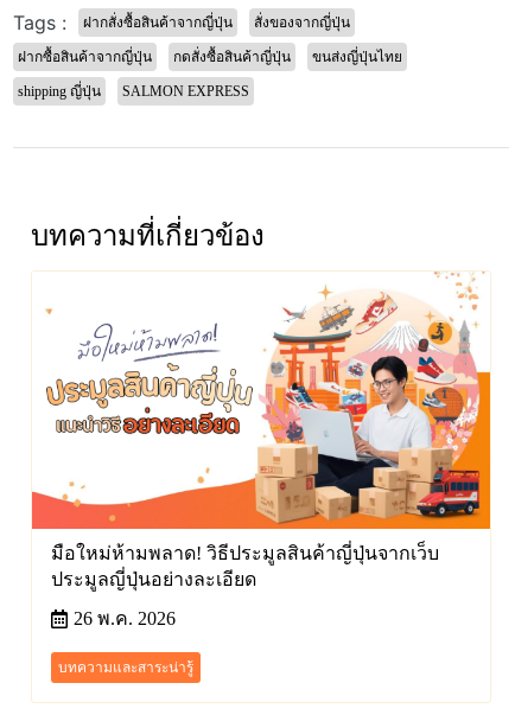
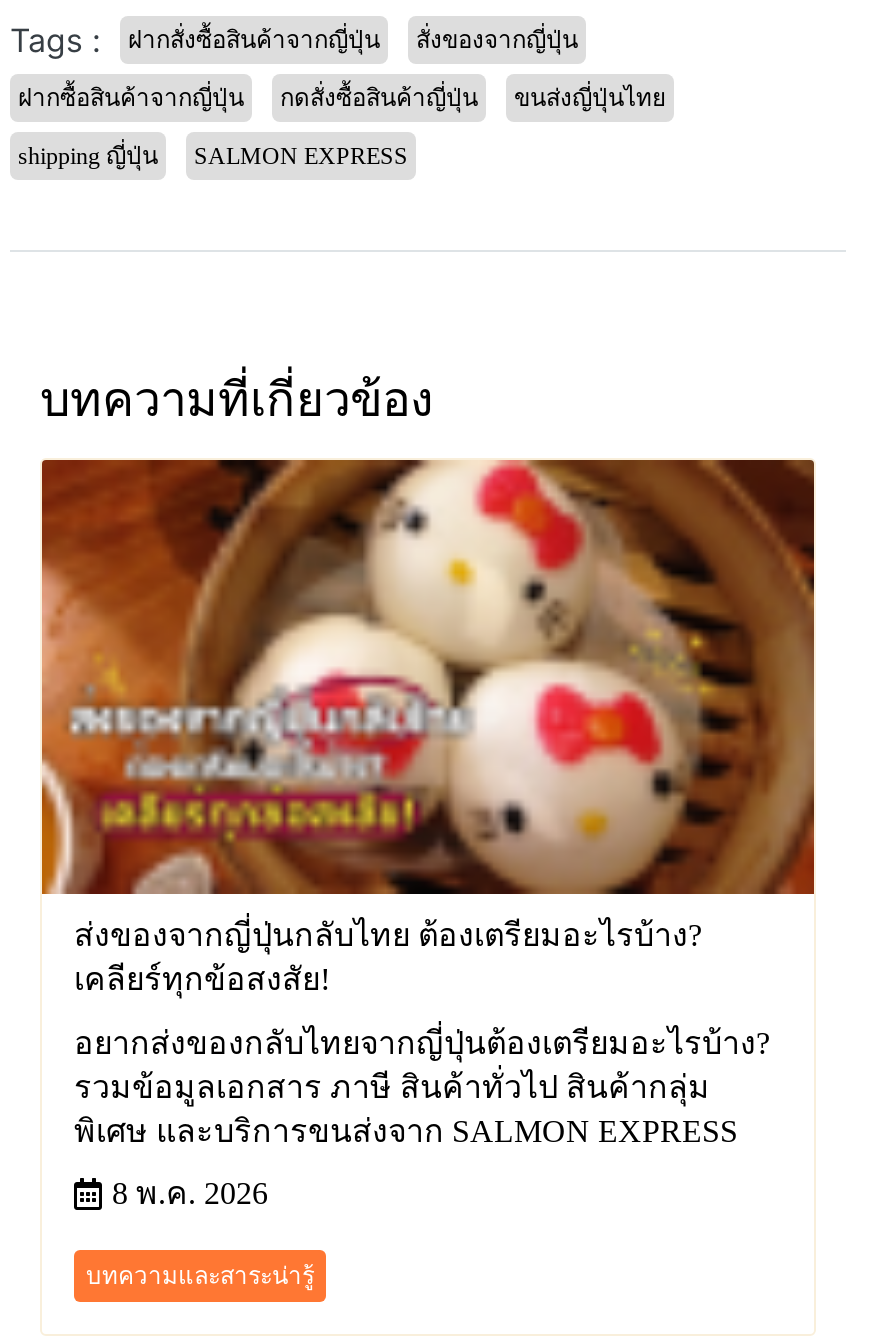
[31,270,491,628] [image] | มือใหม่ห้ามพลาด! วิธีประมูลสินค้าญี่ปุ่นจากเว็บ | ประมูลญี่ปุ่นอย่างละเอียด | 26 พ.ค. 2026 -> [40,457,816,1211] [image] | ส่งของจากญี่ปุ่นกลับไทย ต้องเตรียมอะไรบ้าง? | เคลียร์ทุกข้อสงสัย! | อยากส่งของกลับไทยจากญี่ปุ่นต้องเตรียมอะไรบ้าง? | รวมข้อมูลเอกสาร ภาษี สินค้าทั่วไป สินค้ากลุ่ม | พิเศษ และบริการขนส่งจาก SALMON EXPRESS | 8 พ.ค. 2026

